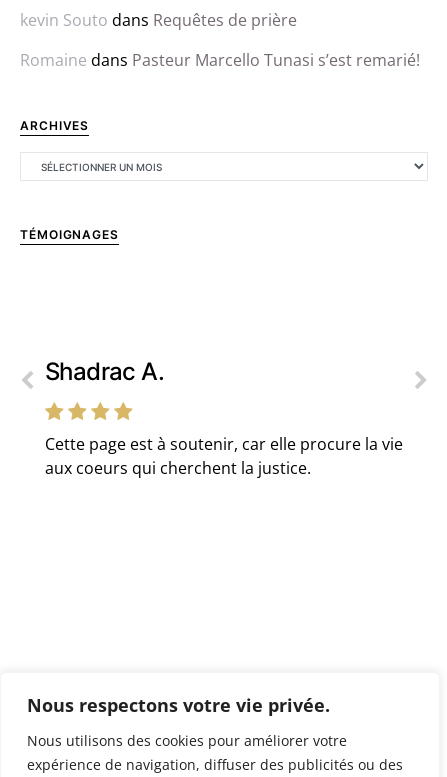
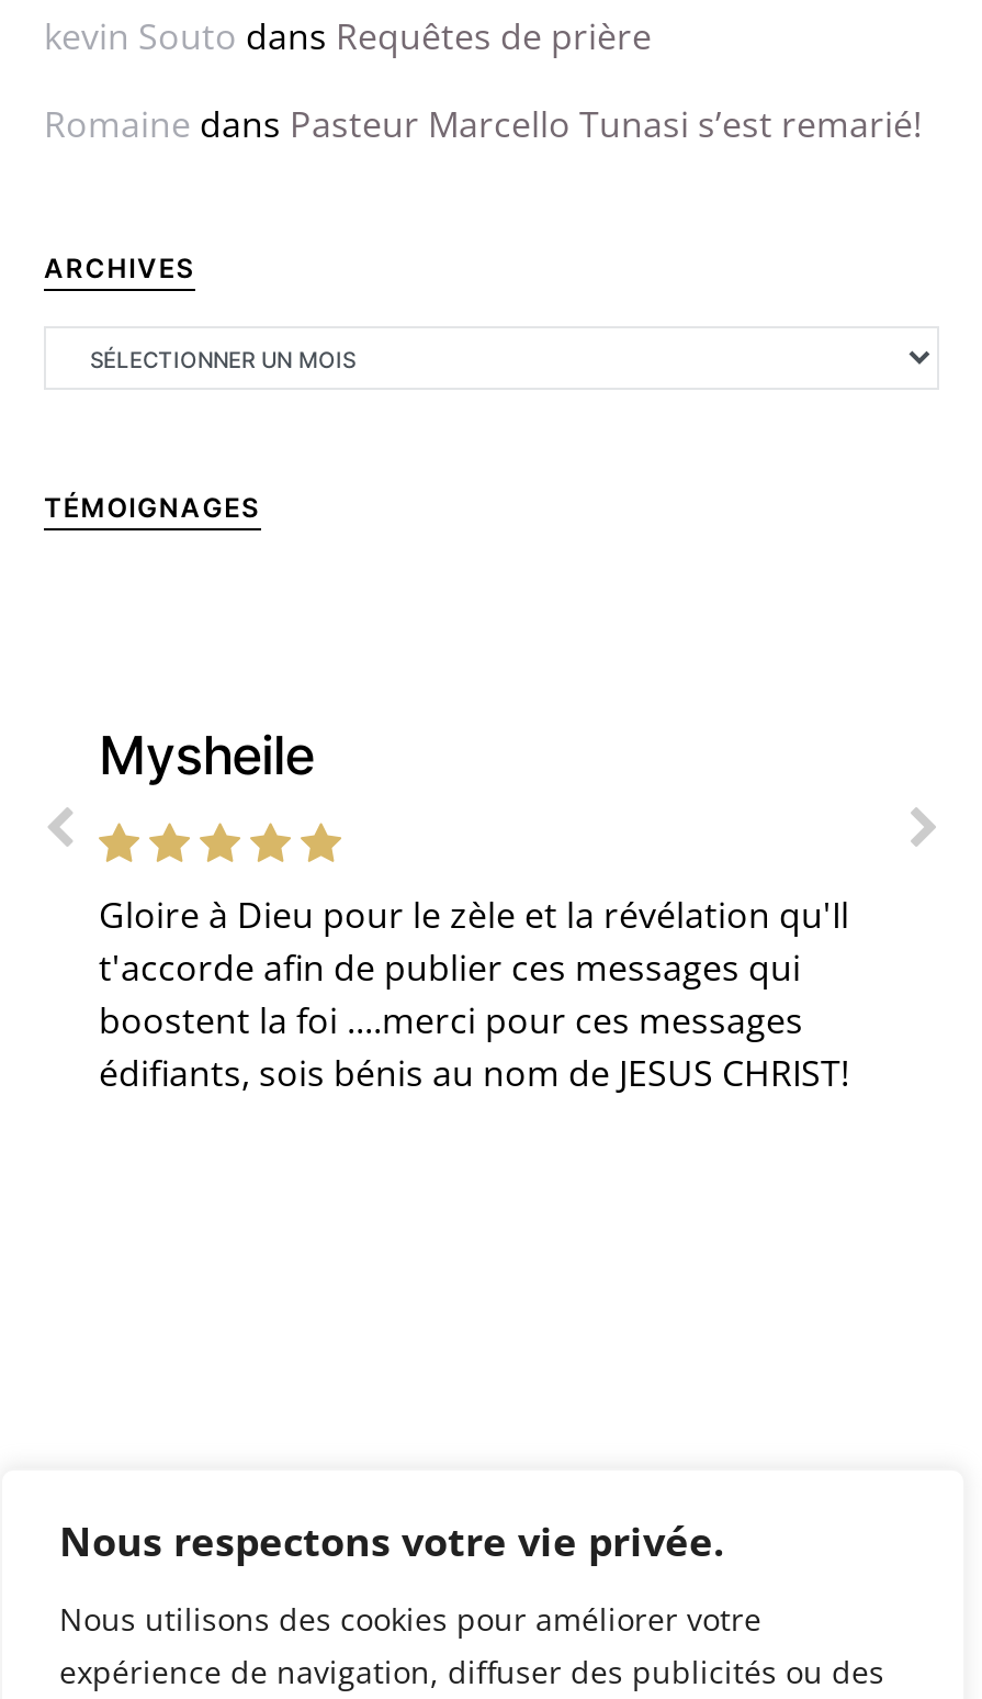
[45,357,164,386] Shadrac A. -> [99,724,314,787] Mysheile
[45,433,403,479] Cette page est à soutenir, car elle procure la vie | aux coeurs qui cherchent la justice. -> [99,891,849,1097] Gloire à Dieu pour le zèle et la révélation qu'Il | t'accorde afin de publier ces messages qui | boostent la foi ....merci pour ces messages | édifiants, sois bénis au nom de JESUS CHRIST!

